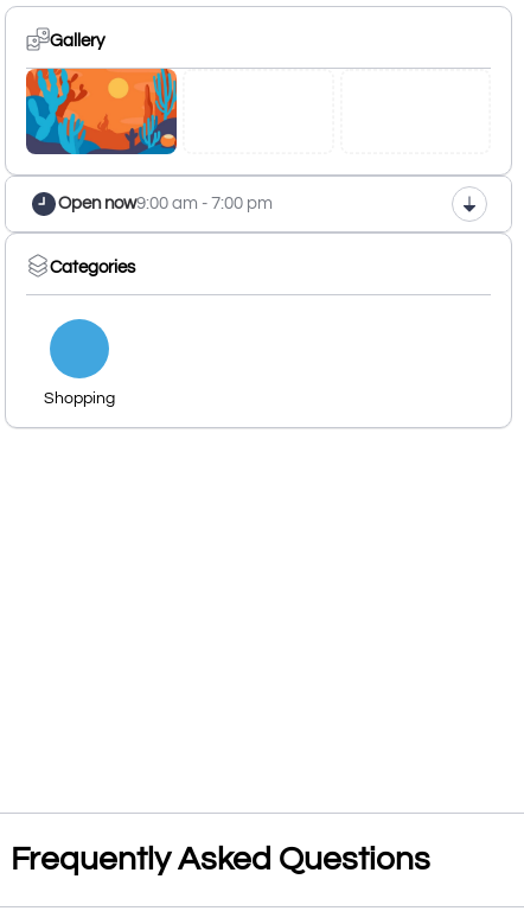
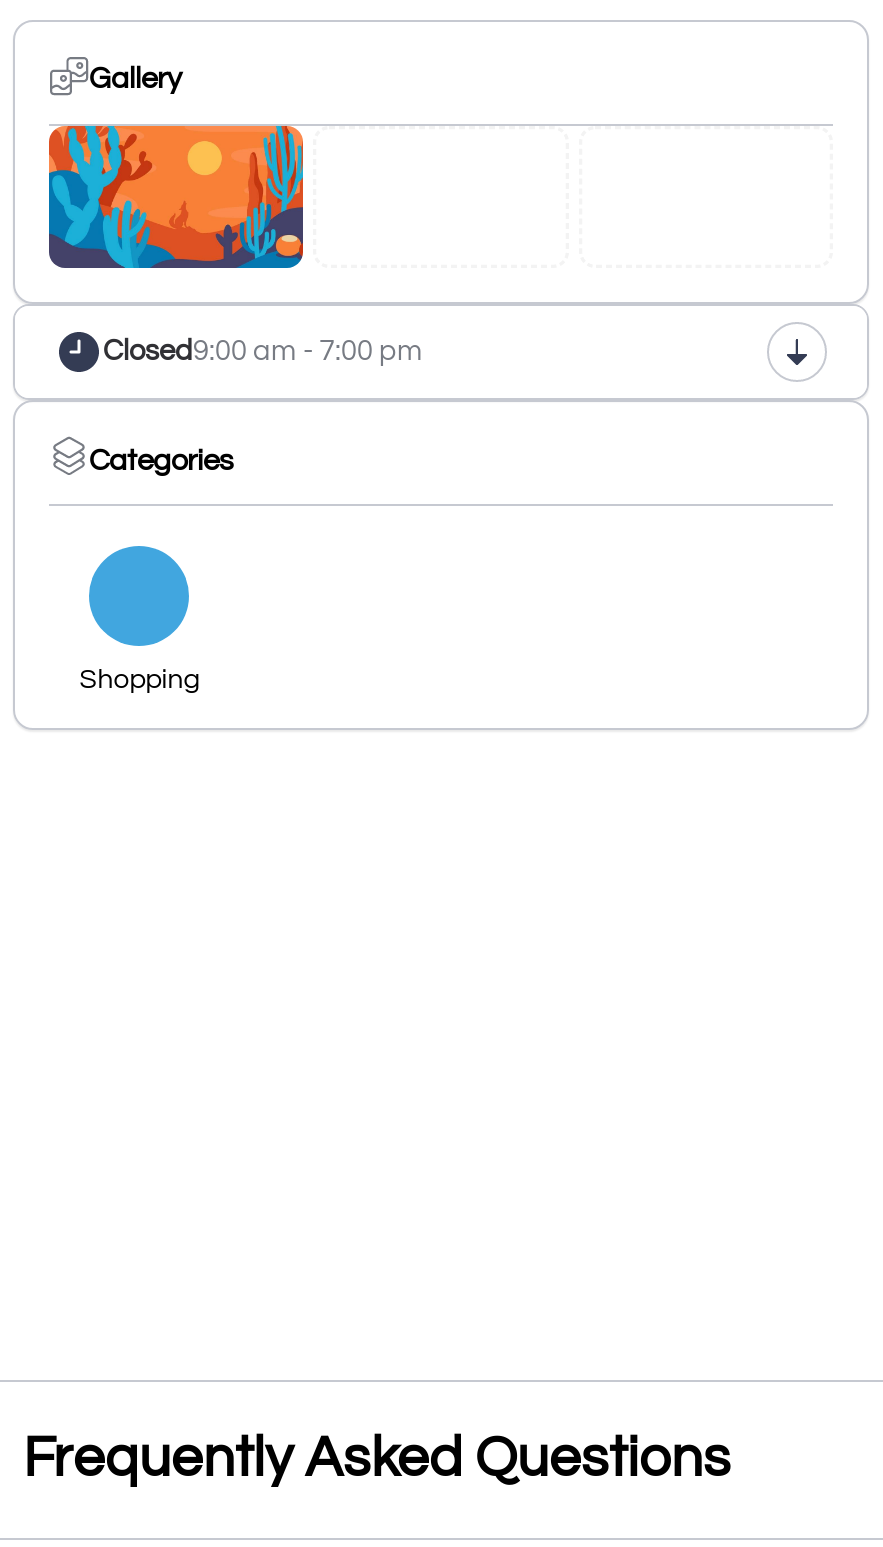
[58,194,273,212] Open now9:00 am - 7:00 pm -> [103,337,423,367] Closed9:00 am - 7:00 pm

